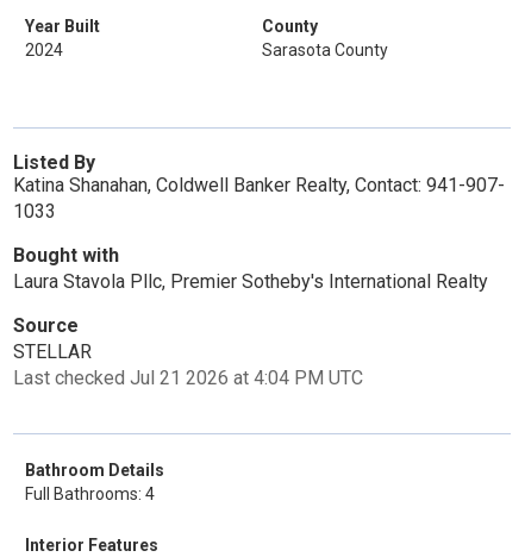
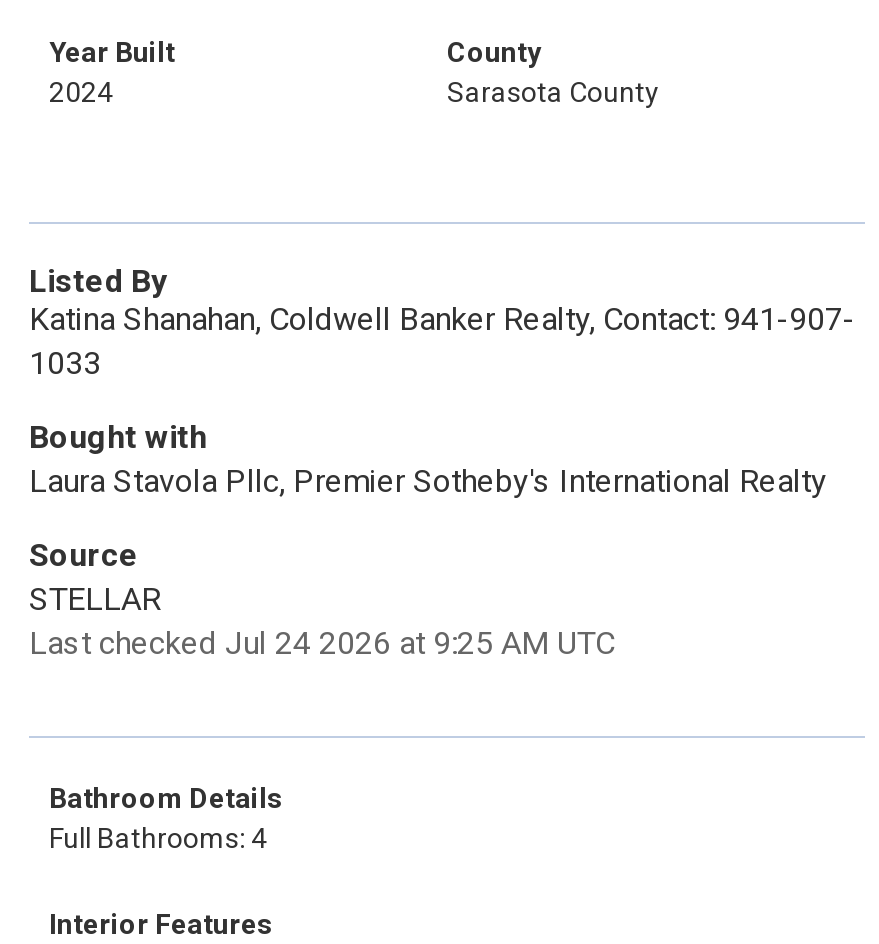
[13,367,363,389] Last checked Jul 21 2026 at 4:04 PM UTC -> [29,624,615,662] Last checked Jul 24 2026 at 9:25 AM UTC

